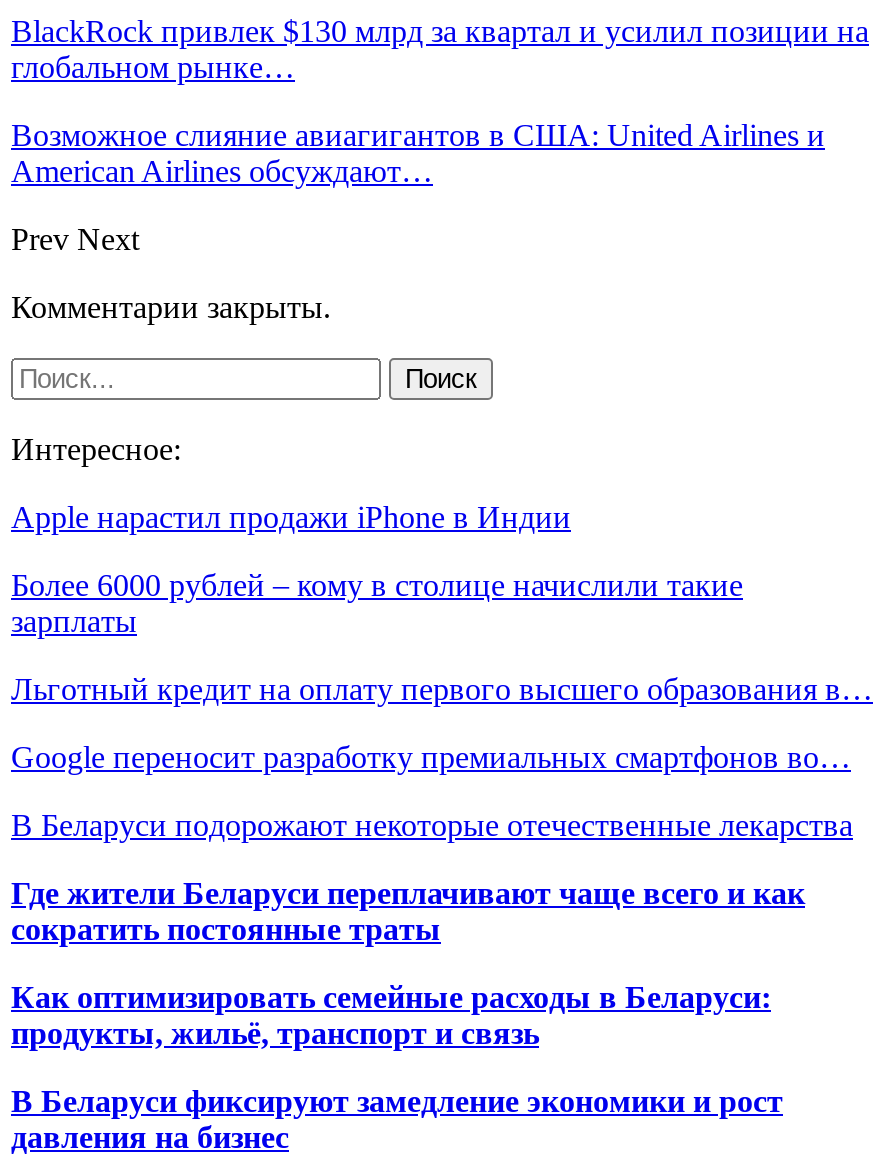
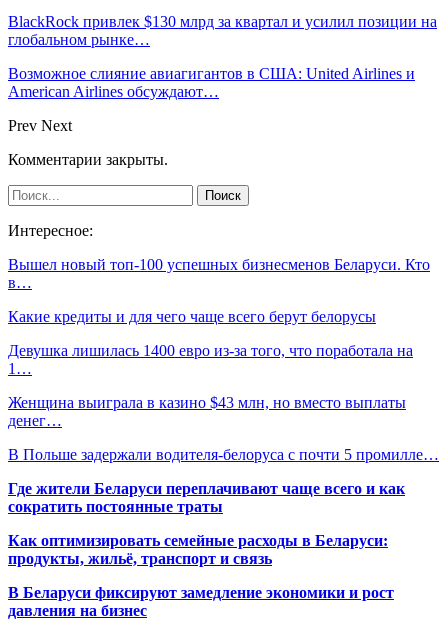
[11,500,571,534] Apple нарастил продажи iPhone в Индии -> [8,256,430,291] Вышел новый топ-100 успешных бизнесменов Беларуси. Кто | в…
[11,568,743,638] Более 6000 рублей – кому в столице начислили такие | зарплаты -> [8,308,376,325] Какие кредиты и для чего чаще всего берут белорусы
[11,672,873,706] Льготный кредит на оплату первого высшего образования в… -> [8,342,413,377] Девушка лишилась 1400 евро из-за того, что поработала на | 1…
[11,740,851,774] Google переносит разработку премиальных смартфонов во… -> [8,394,406,429] Женщина выиграла в казино $43 млн, но вместо выплаты | денег…
[11,808,853,842] В Беларуси подорожают некоторые отечественные лекарства -> [8,446,439,463] В Польше задержали водителя-белоруса с почти 5 промилле…

